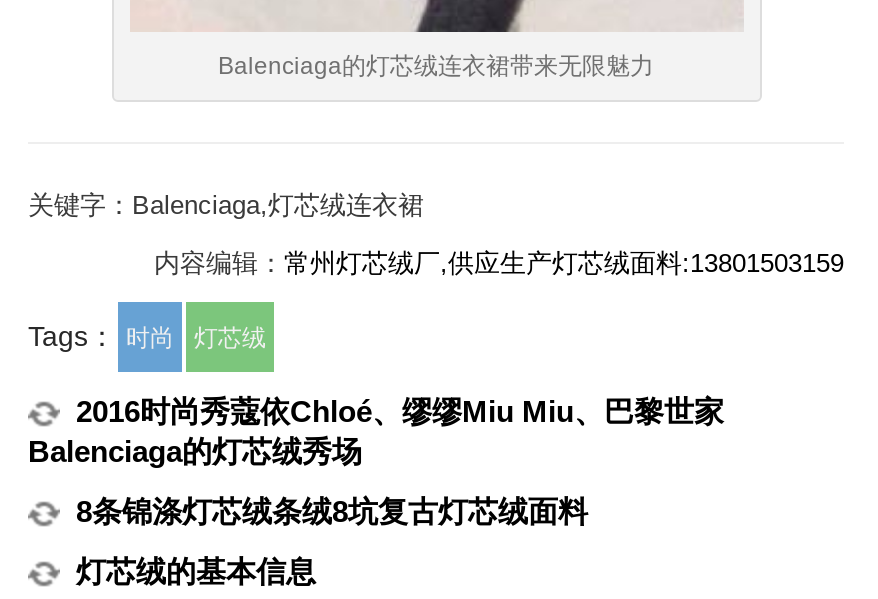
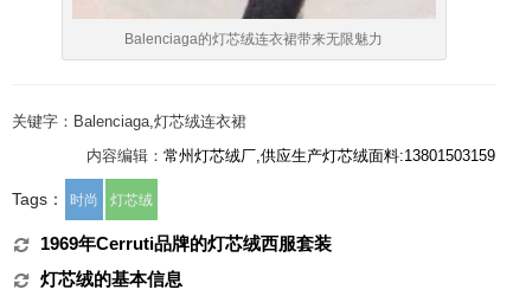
[28,393,724,527] 2016时尚秀蔻依Chloé、缪缪Miu Miu、巴黎世家 | Balenciaga的灯芯绒秀场 | 8条锦涤灯芯绒条绒8坑复古灯芯绒面料 -> [40,233,332,253] 1969年Cerruti品牌的灯芯绒西服套装

